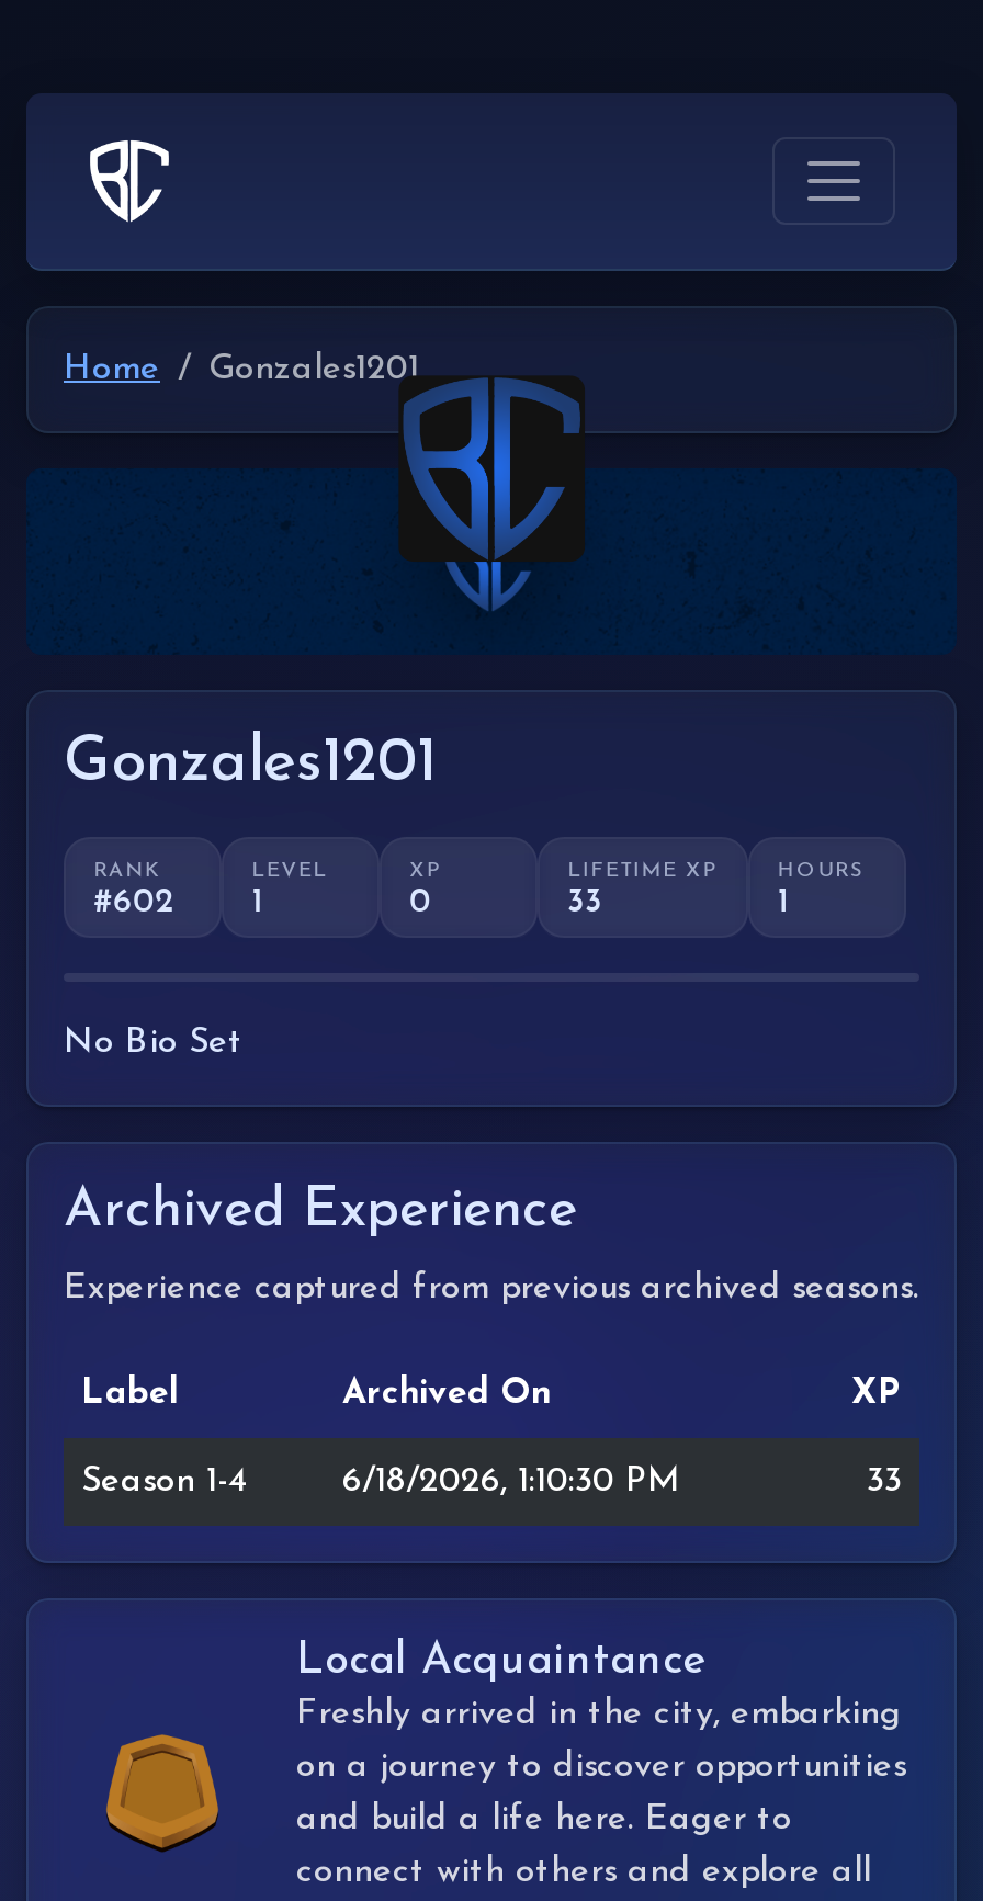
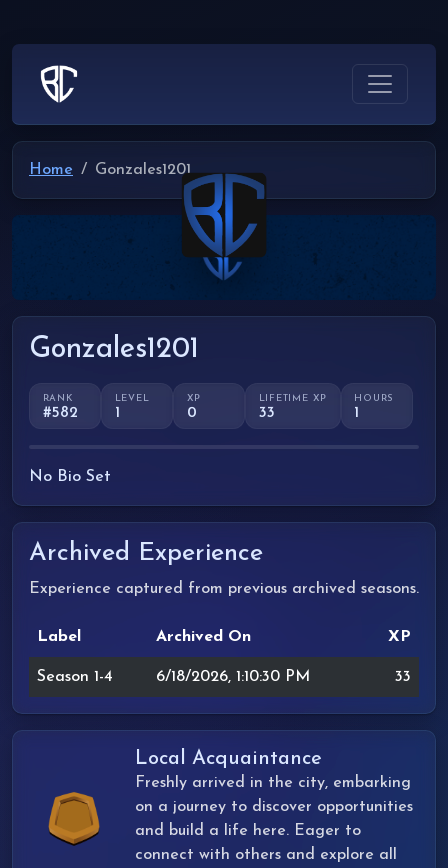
[93,887,175,919] #602 -> [43,406,78,421] #582

